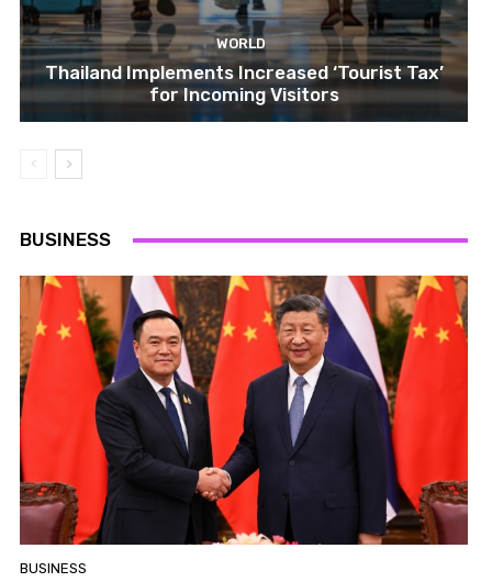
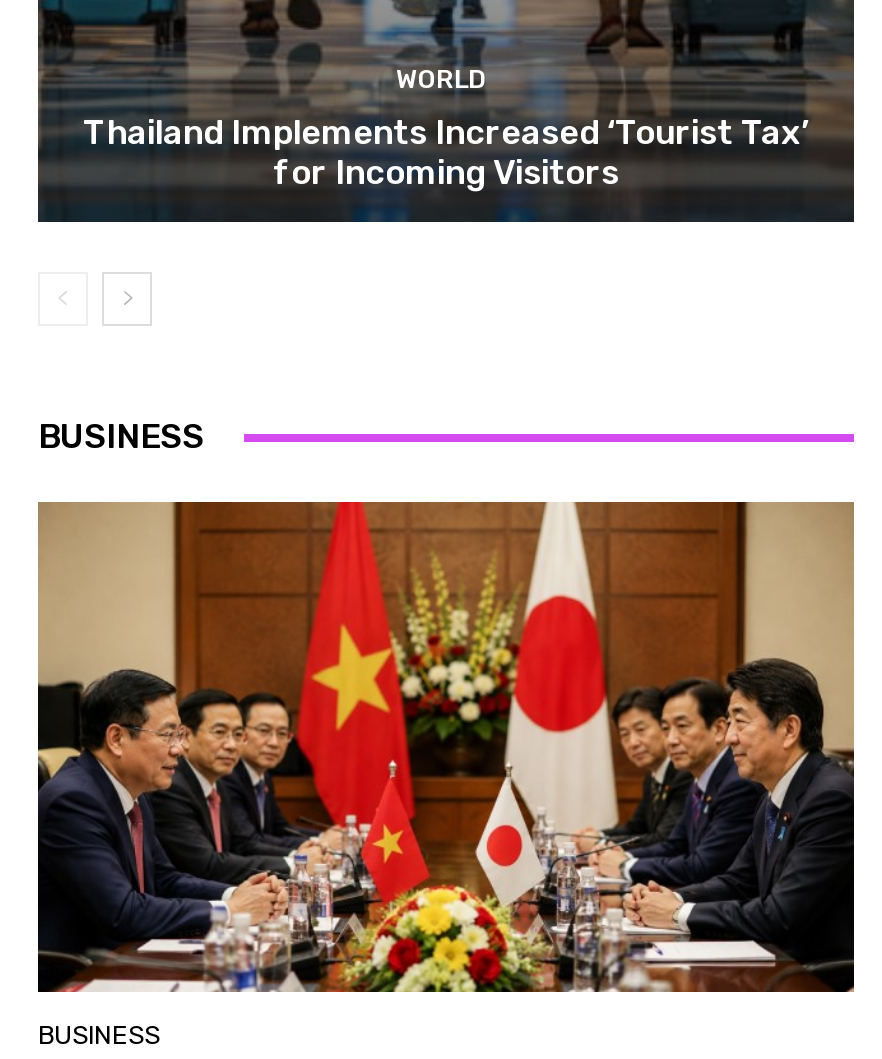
[19,275,469,546] [image] -> [36,500,856,994] [image]

